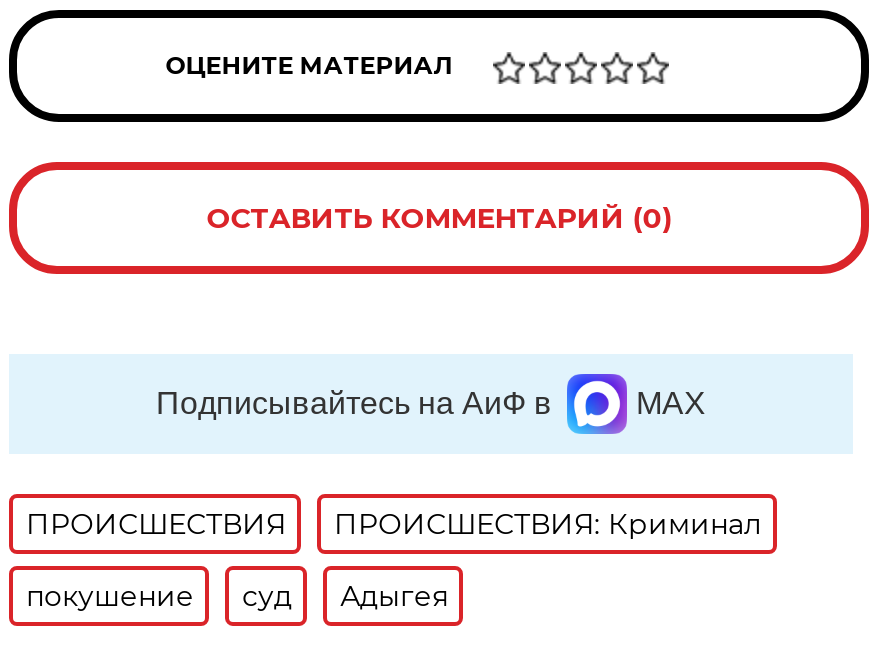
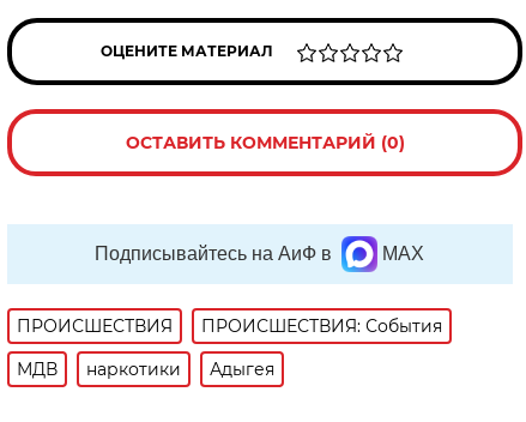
[334,506,762,542] ПРОИСШЕСТВИЯ: Криминал -> [202,315,443,337] ПРОИСШЕСТВИЯ: События
[26,578,292,614] покушение | суд -> [17,358,181,380] МДВ | наркотики

